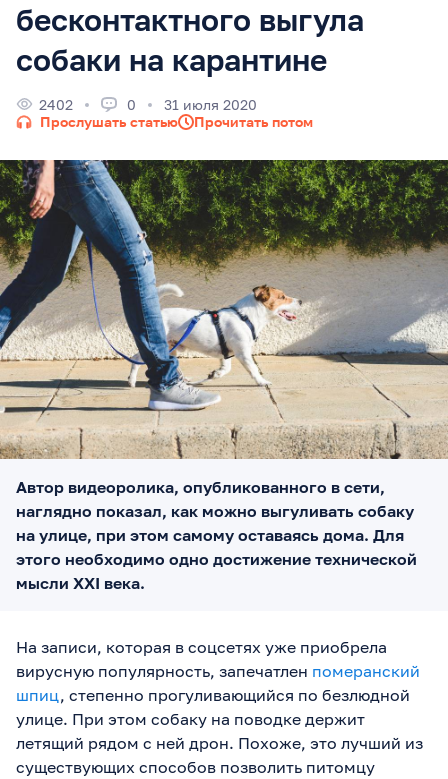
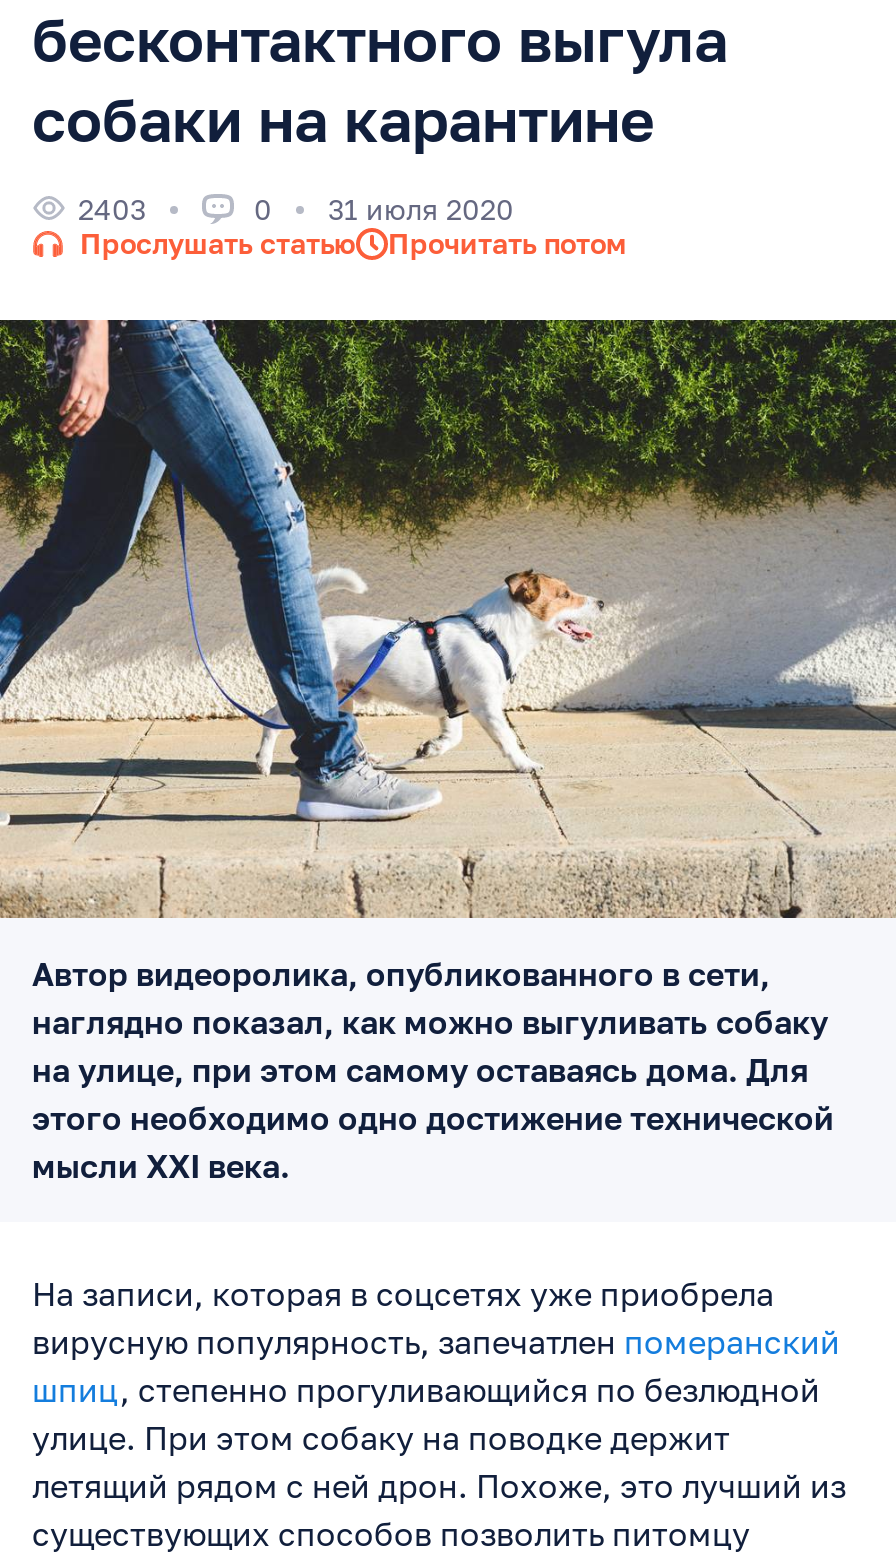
[39,96,73,113] 2402 -> [78,192,146,226] 2403

